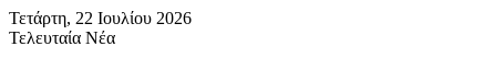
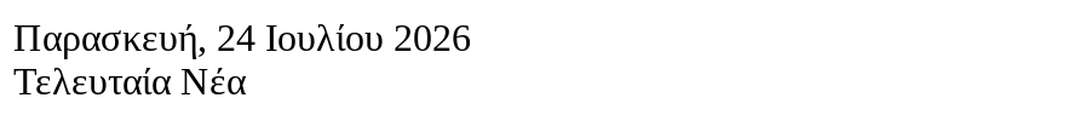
[9,9,192,27] Τετάρτη, 22 Ιουλίου 2026 -> [13,17,471,58] Παρασκευή, 24 Ιουλίου 2026

